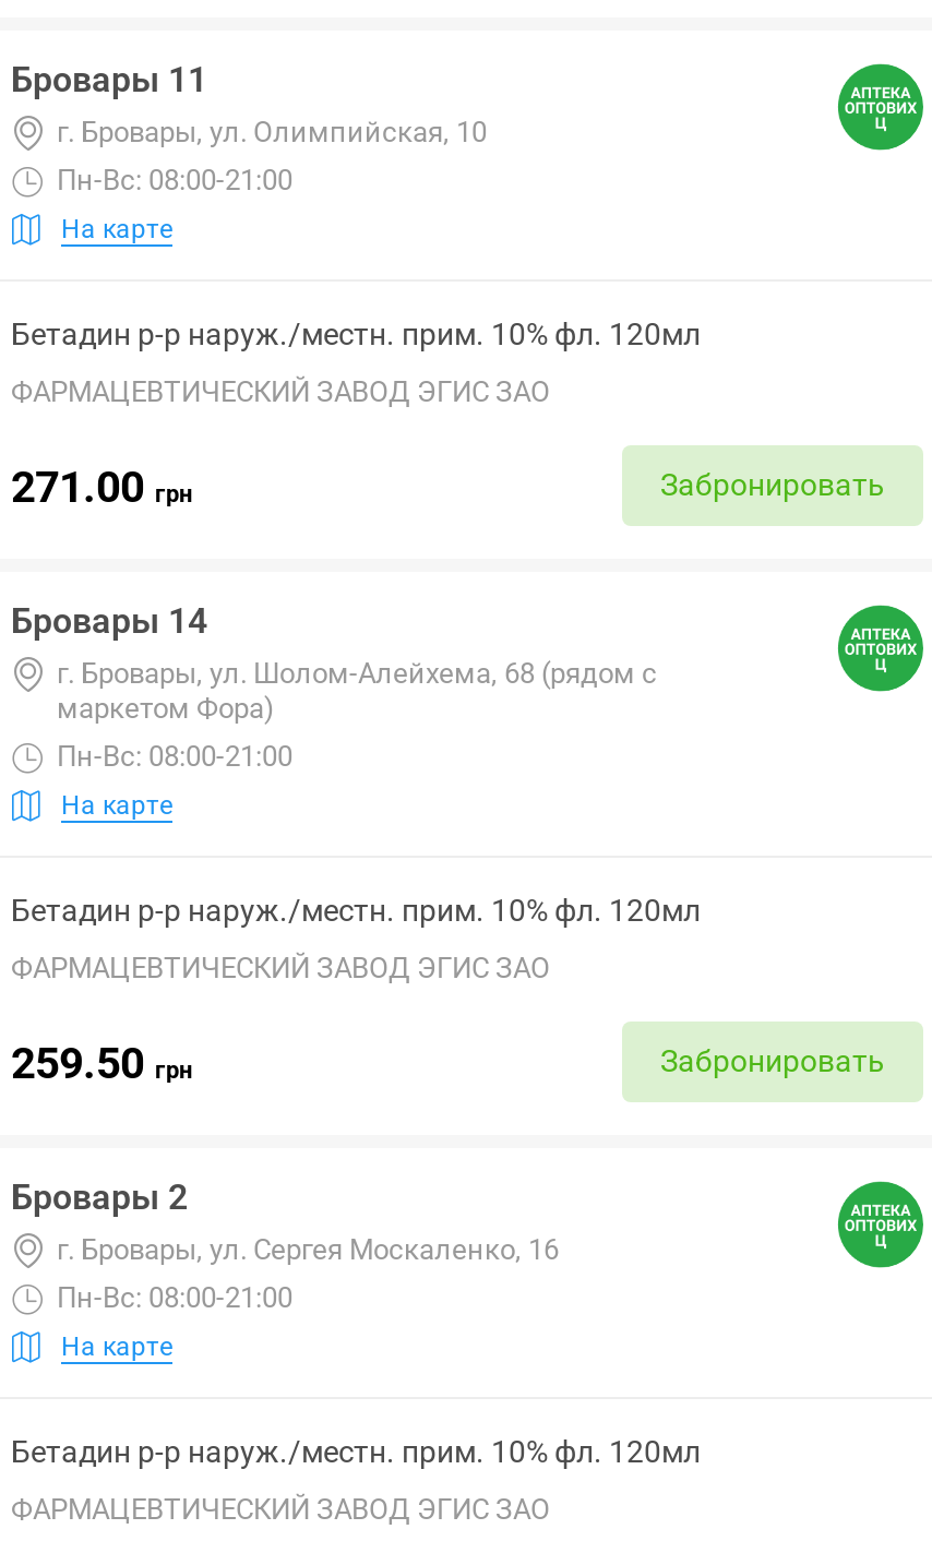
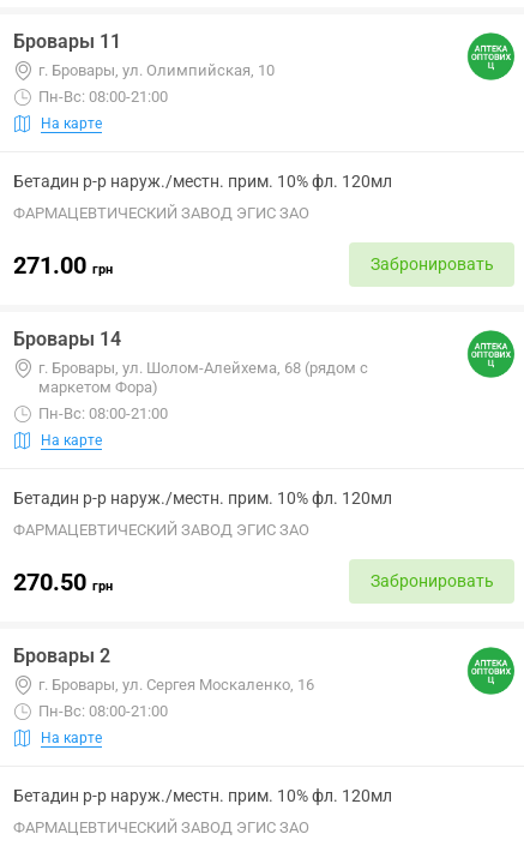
[11,1036,192,1088] 259.50 грн -> [13,567,113,596] 270.50 грн

